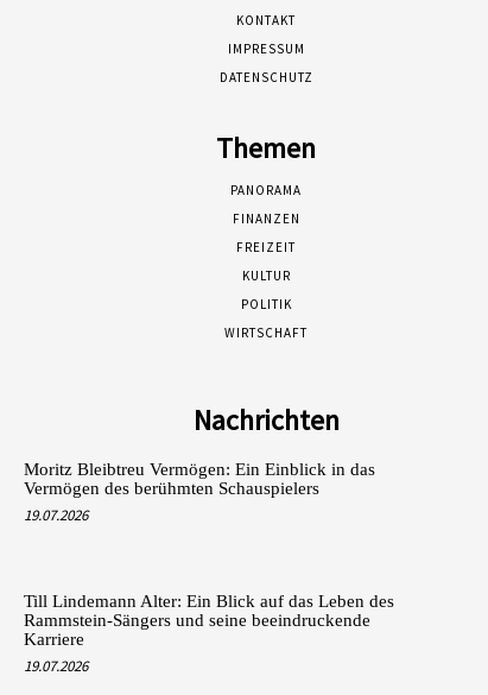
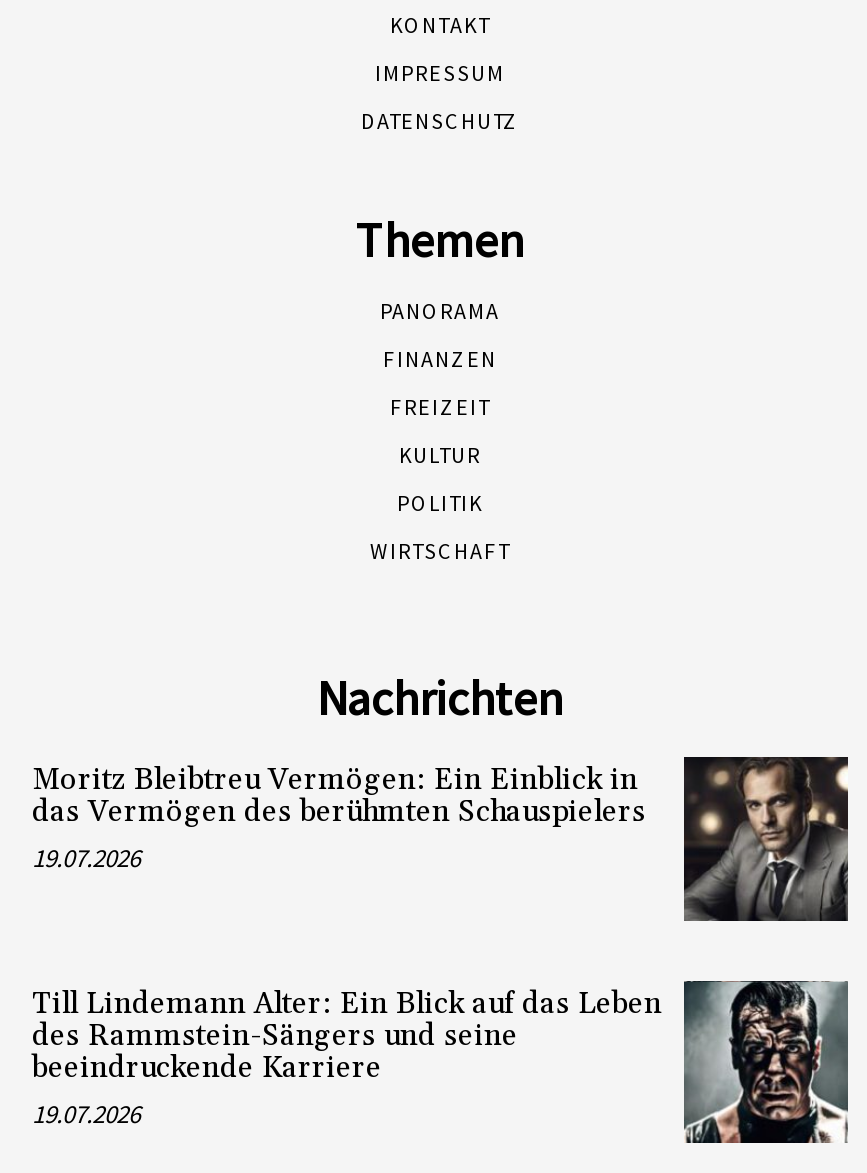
none -> [682,754,850,924] [image]
none -> [682,978,850,1146] [image]

